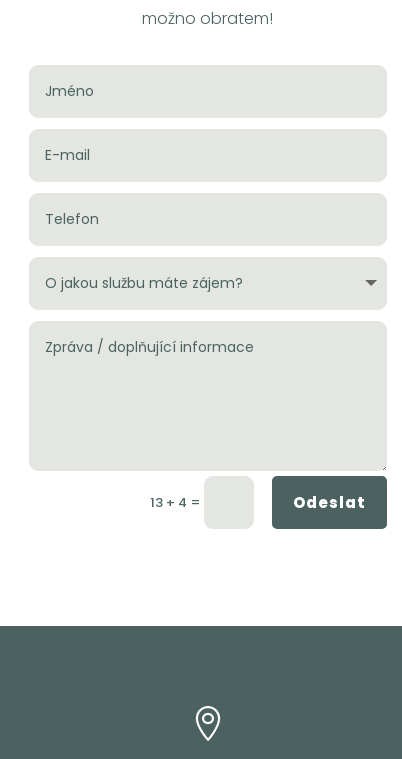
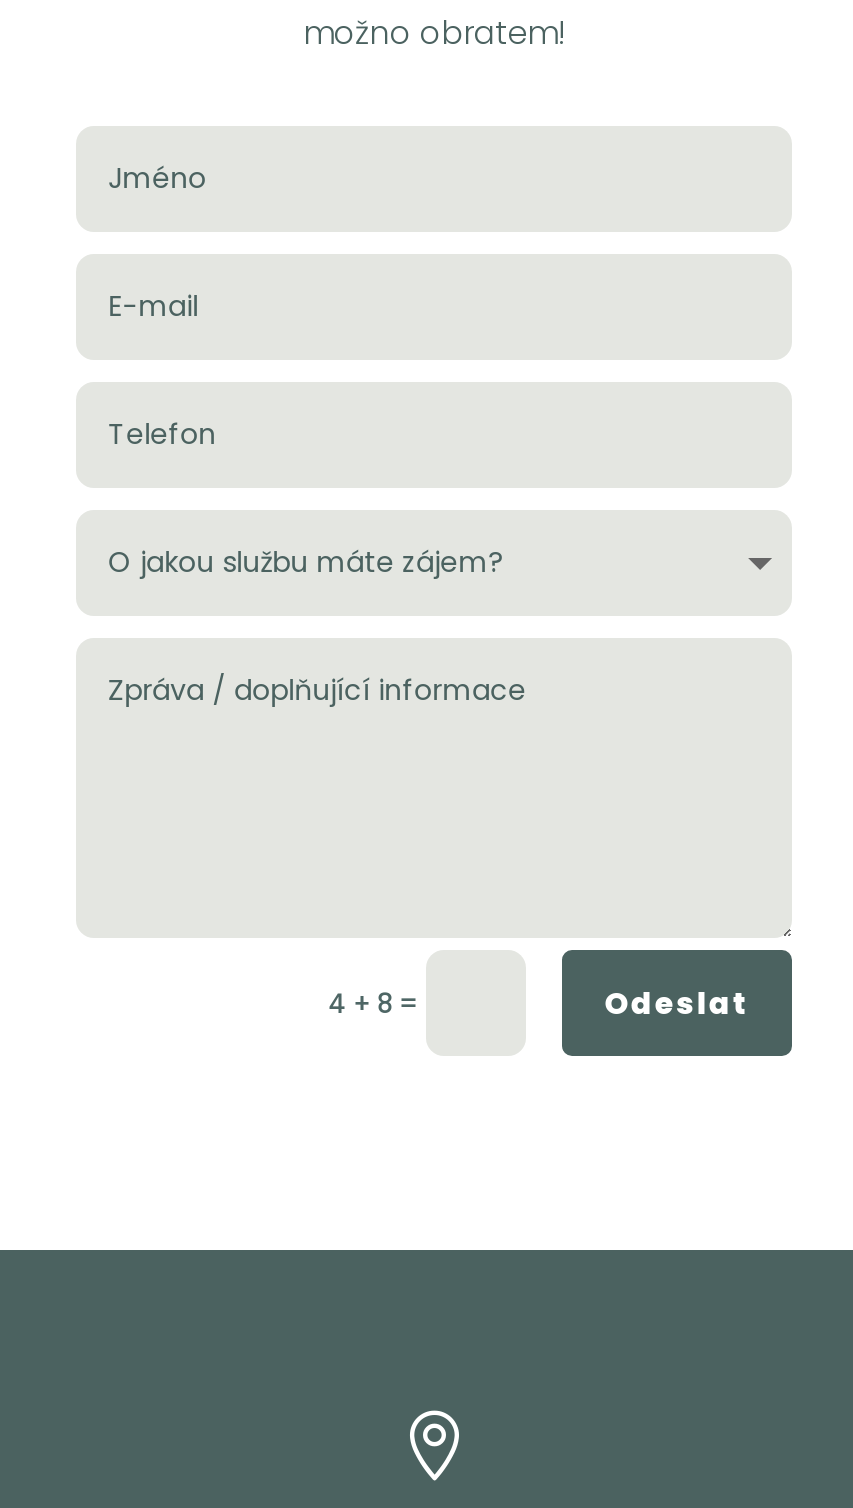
[150,493,204,513] 13 + 4 = -> [328,984,426,1023] 4 + 8 =

